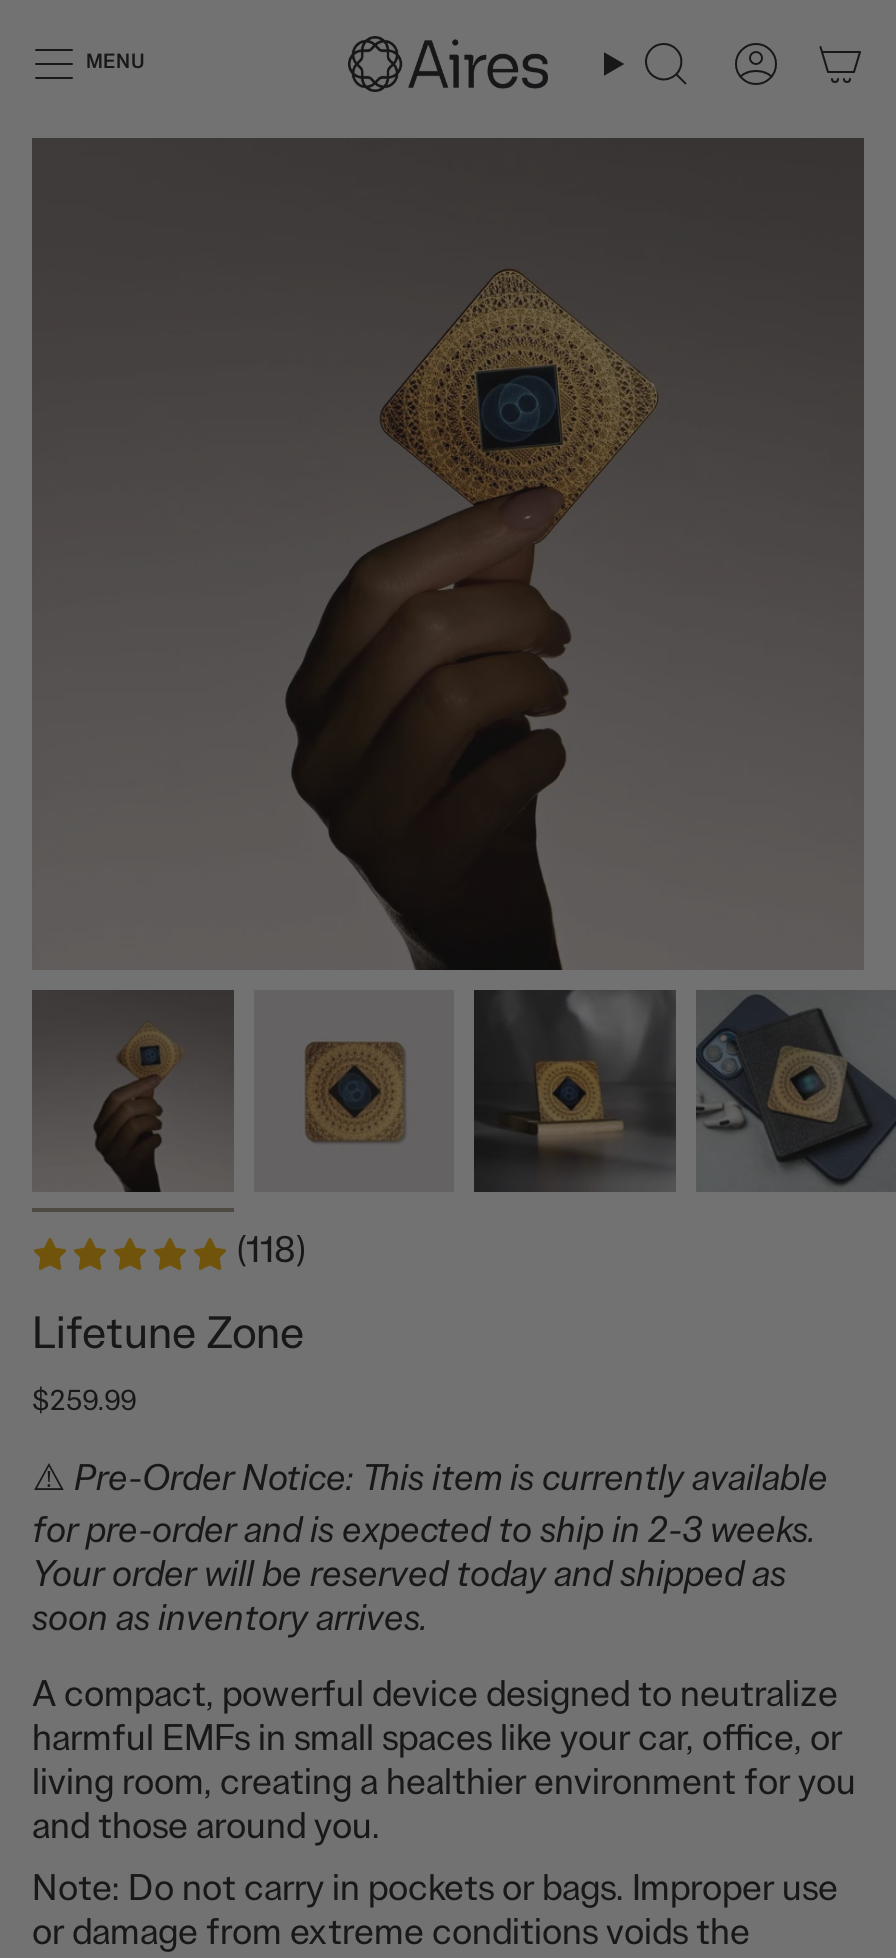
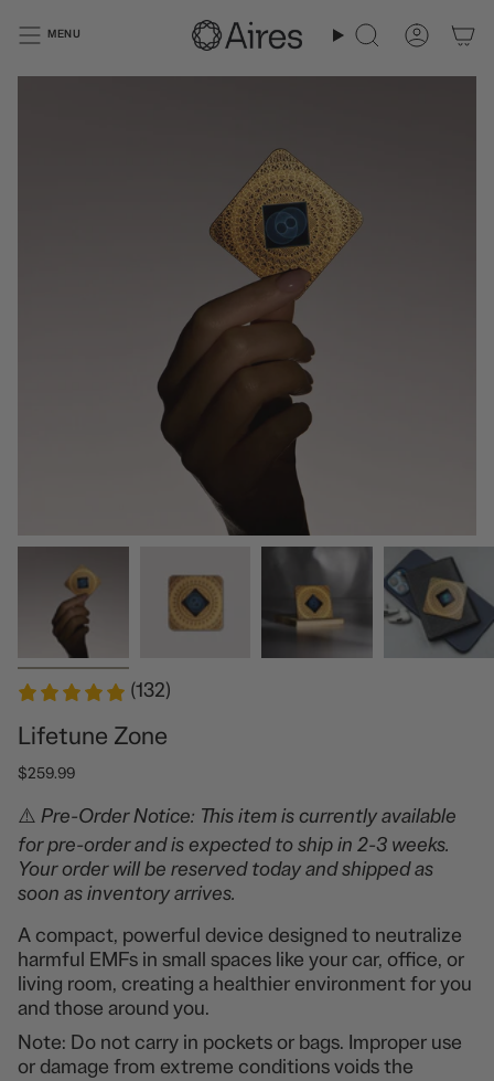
[236,1236,306,1270] (118) -> [130,682,171,701] (132)

